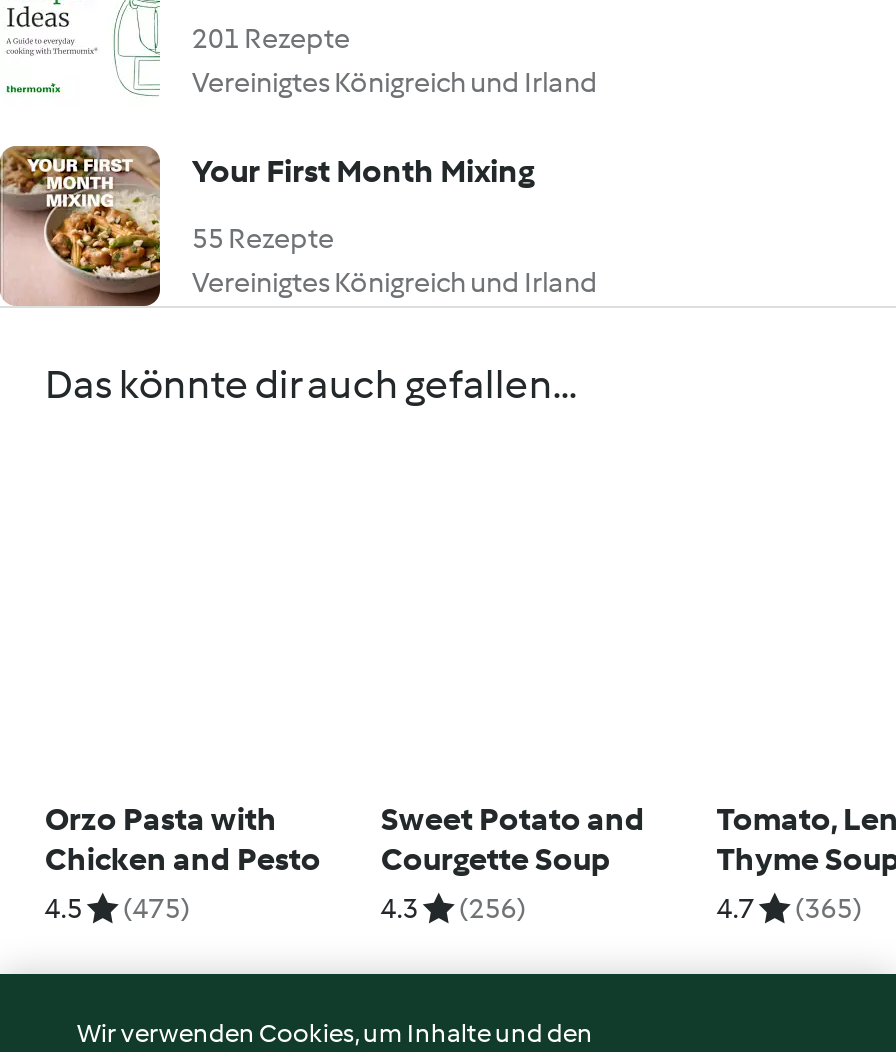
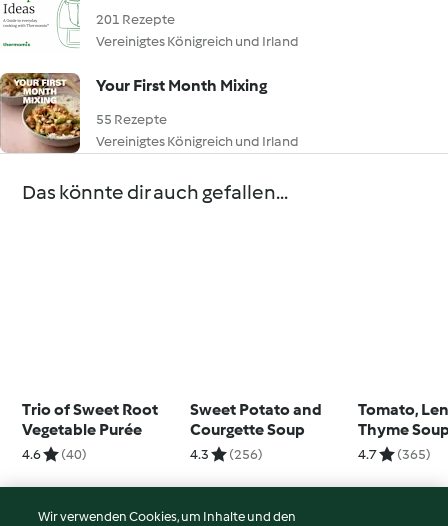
[45,800,321,926] Orzo Pasta with | Chicken and Pesto | 4.5 | (475) -> [22,400,158,463] Trio of Sweet Root | Vegetable Purée | 4.6 | (40)

